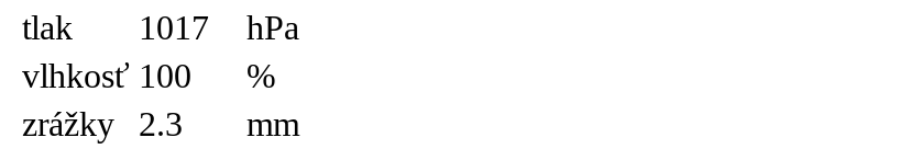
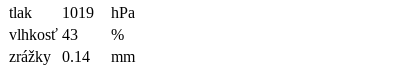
[22,8,299,46] tlak 1017 hPa -> [9,4,135,21] tlak 1019 hPa
[22,57,191,94] vlhkosť 100 -> [9,26,78,43] vlhkosť 43
[22,105,299,142] zrážky 2.3 mm -> [9,48,135,65] zrážky 0.14 mm

